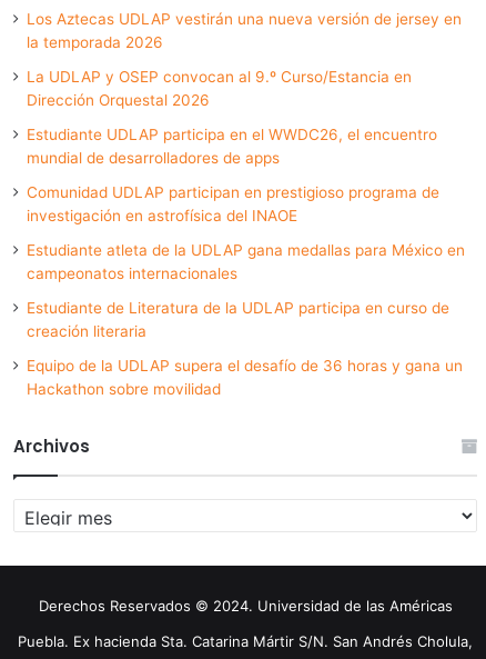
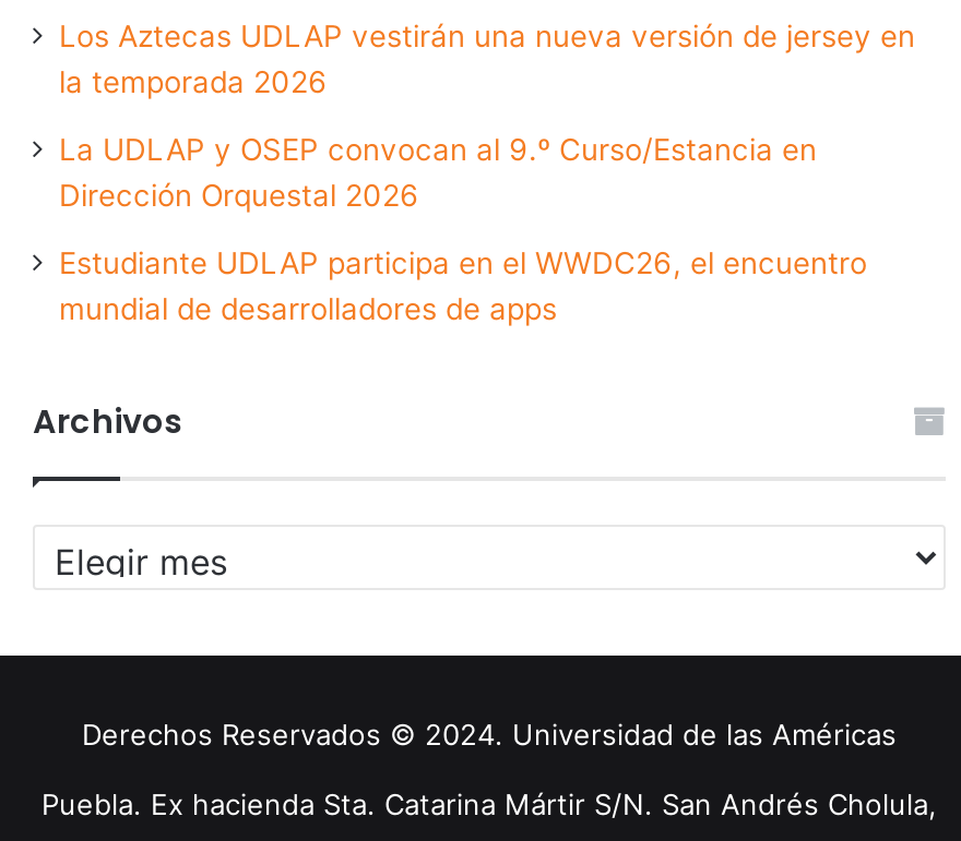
[27,183,465,398] Comunidad UDLAP participan en prestigioso programa de | investigación en astrofísica del INAOE | Estudiante atleta de la UDLAP gana medallas para México en | campeonatos internacionales | Estudiante de Literatura de la UDLAP participa en curso de | creación literaria | Equipo de la UDLAP supera el desafío de 36 horas y gana un | Hackathon sobre movilidad -> none

